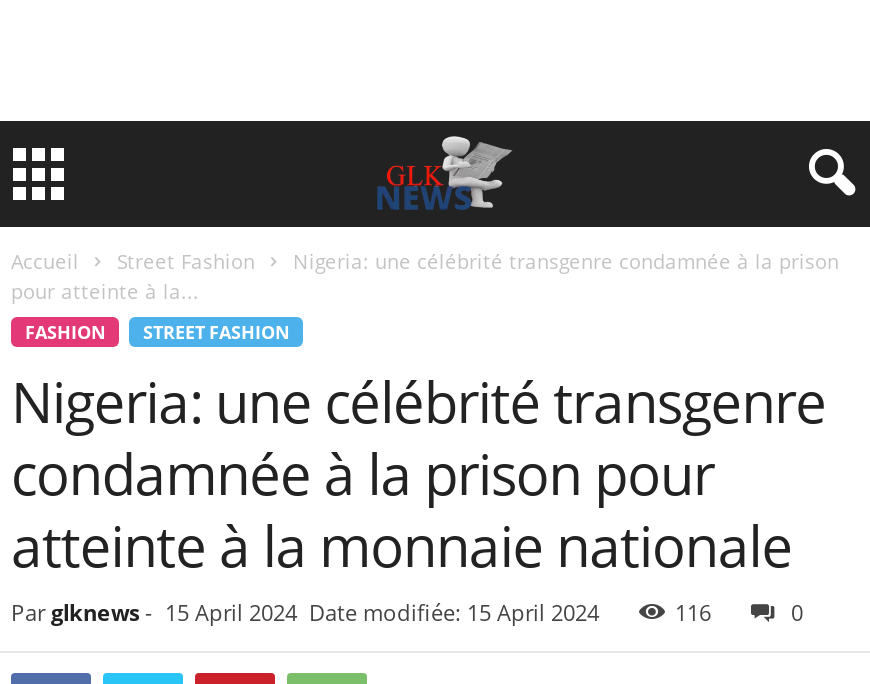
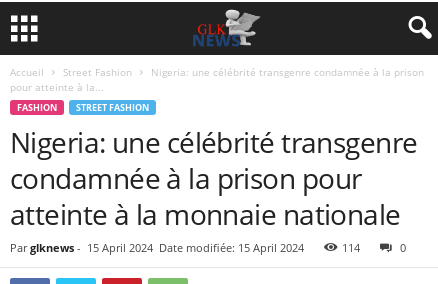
[675,597,711,627] 116 -> [342,240,360,255] 114

